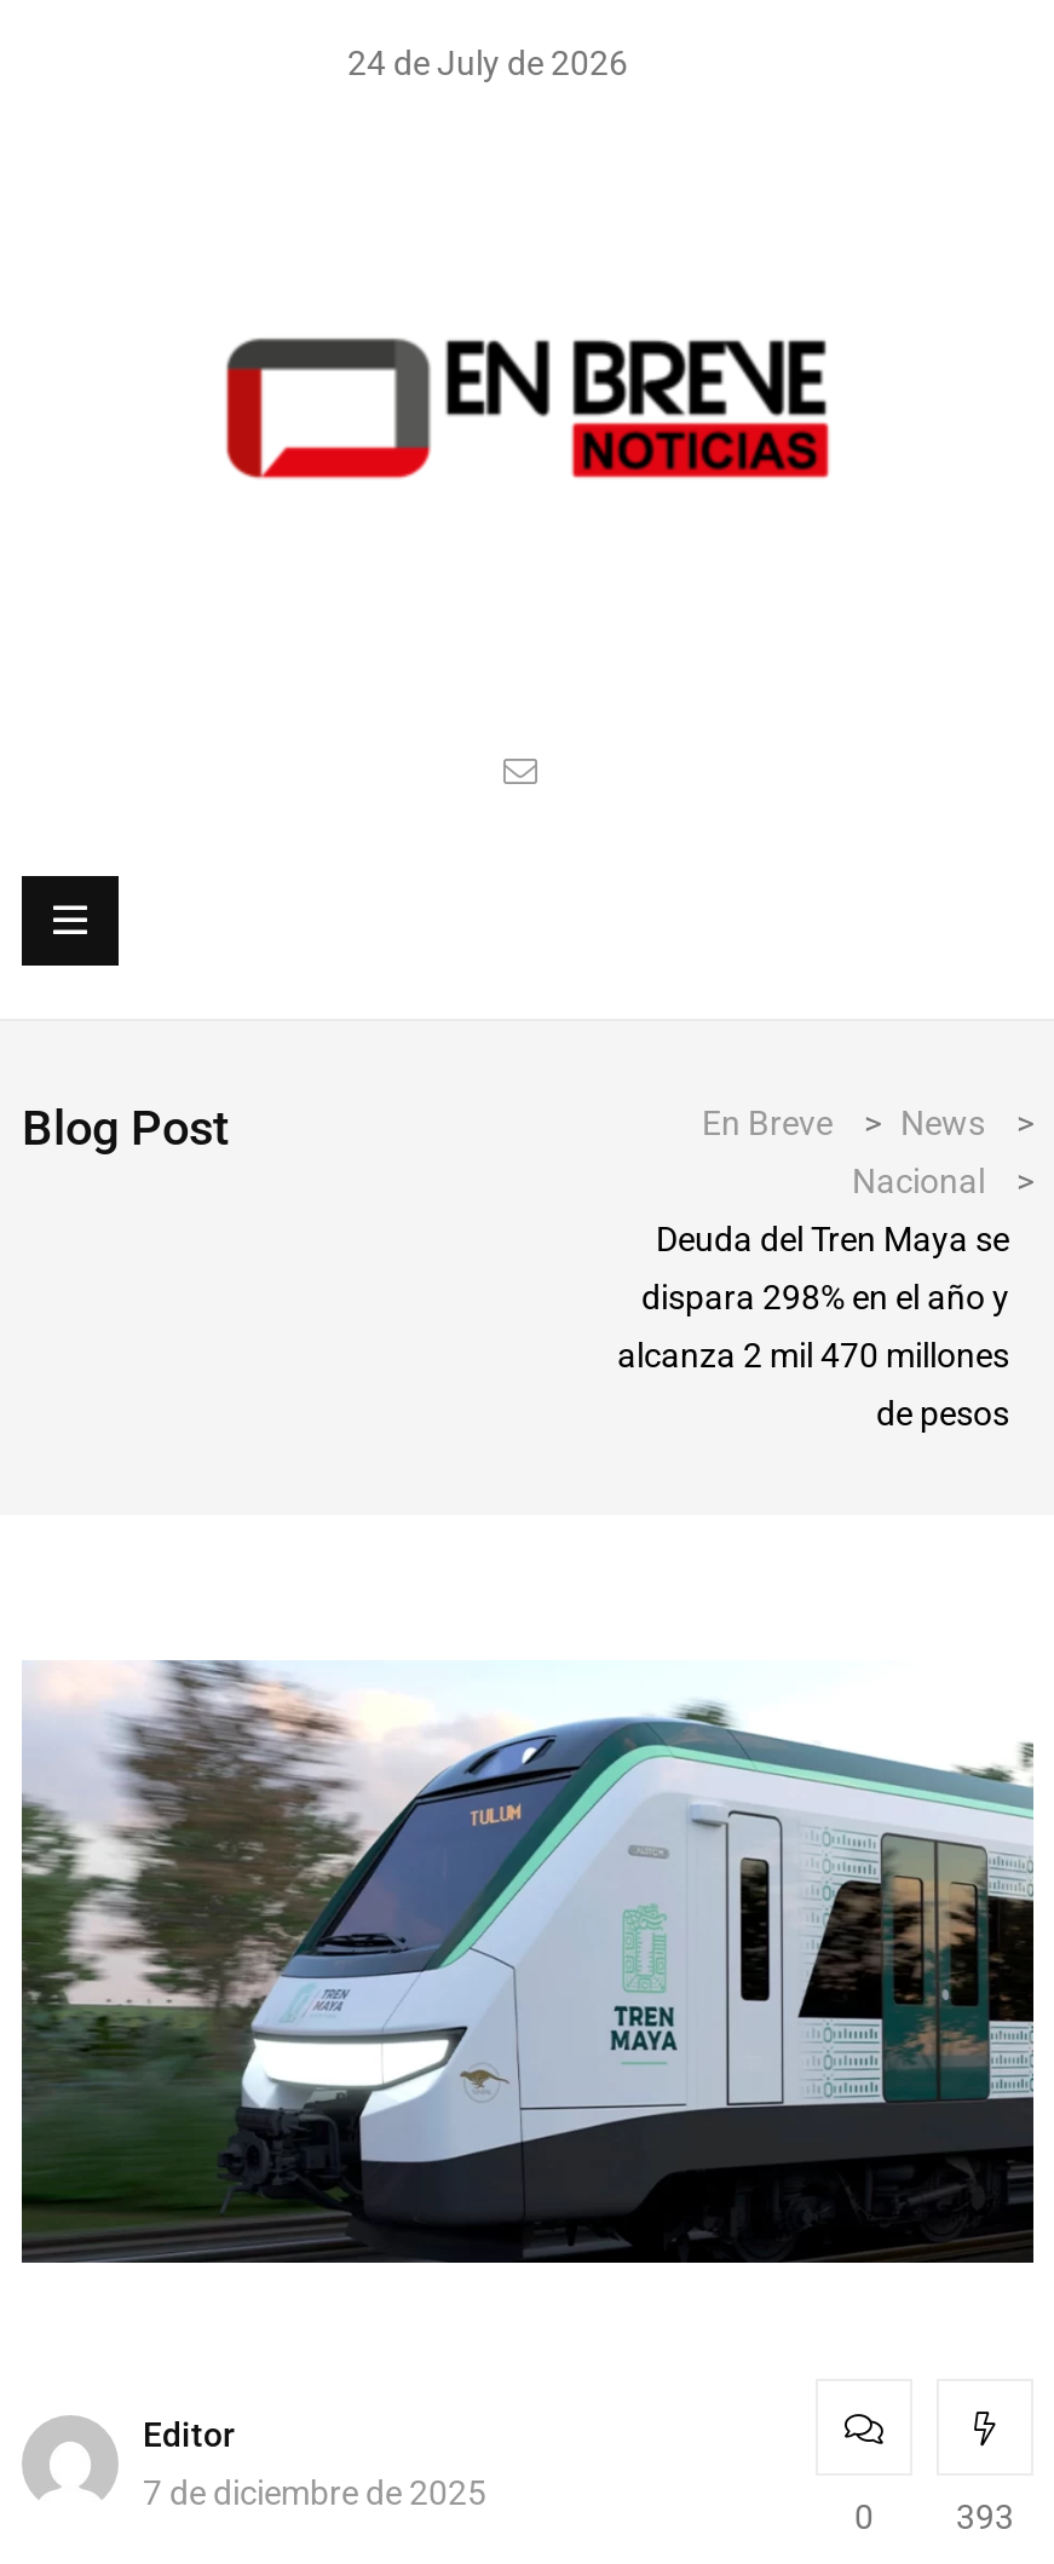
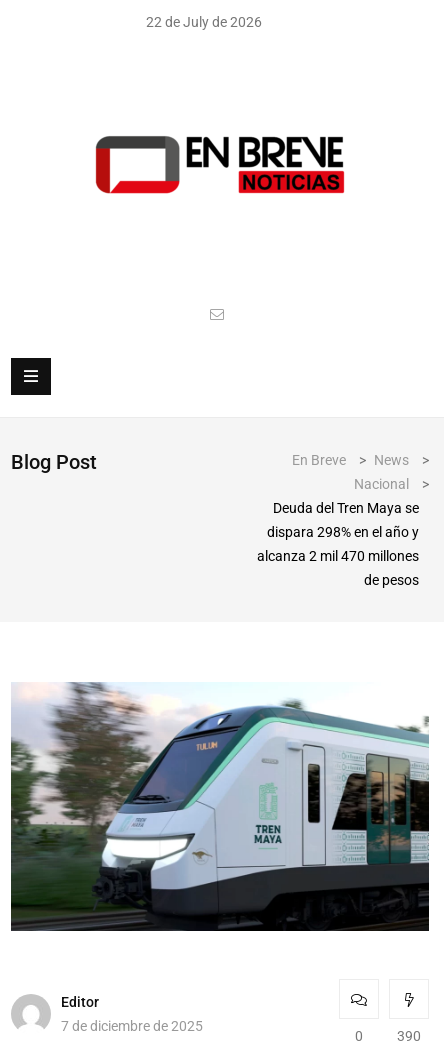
[347,44,628,82] 24 de July de 2026 -> [145,14,261,30] 22 de July de 2026
[956,2497,1014,2536] 393 -> [397,1028,421,1044] 390

